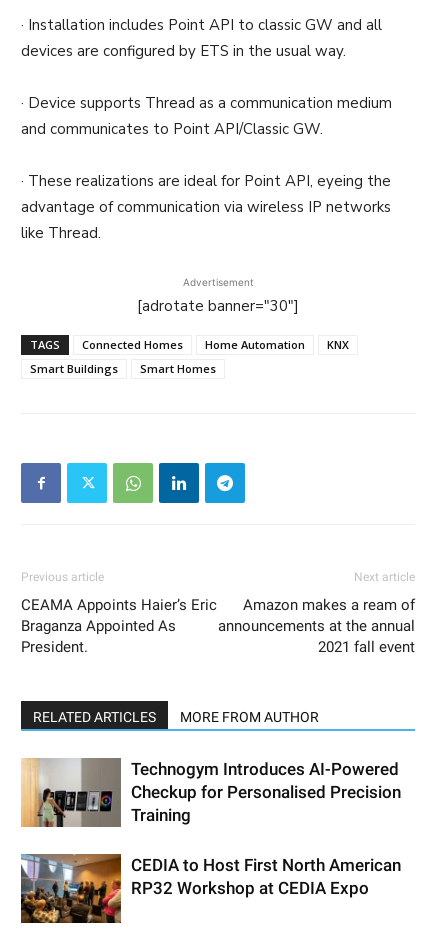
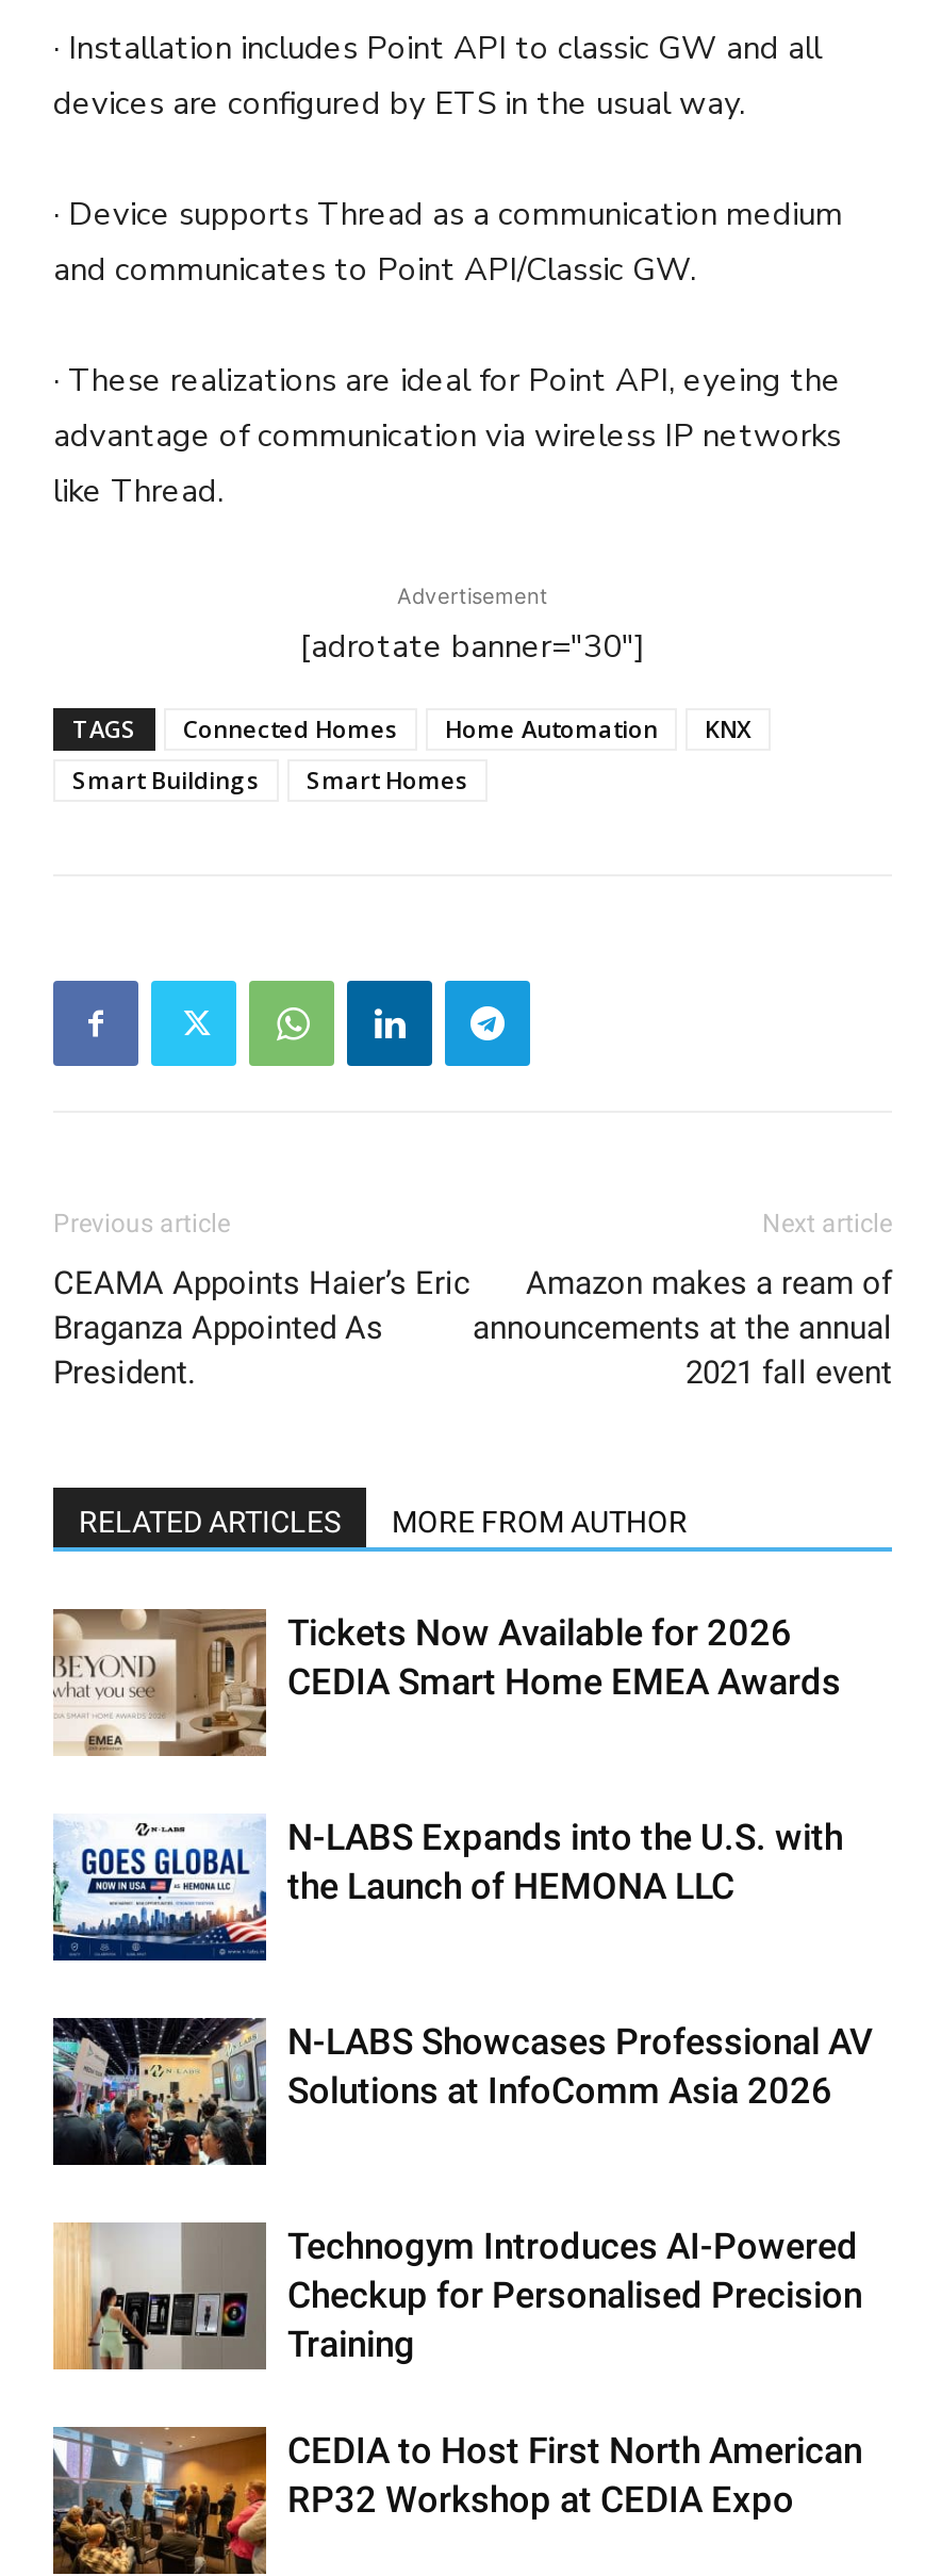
none -> [51,1607,841,1756] [image] | Tickets Now Available for 2026 | CEDIA Smart Home EMEA Awards
none -> [51,1816,843,1963] [image] | N-LABS Expands into the U.S. with | the Launch of HEMONA LLC
none -> [51,2016,873,2167] [image] | N-LABS Showcases Professional AV | Solutions at InfoComm Asia 2026

